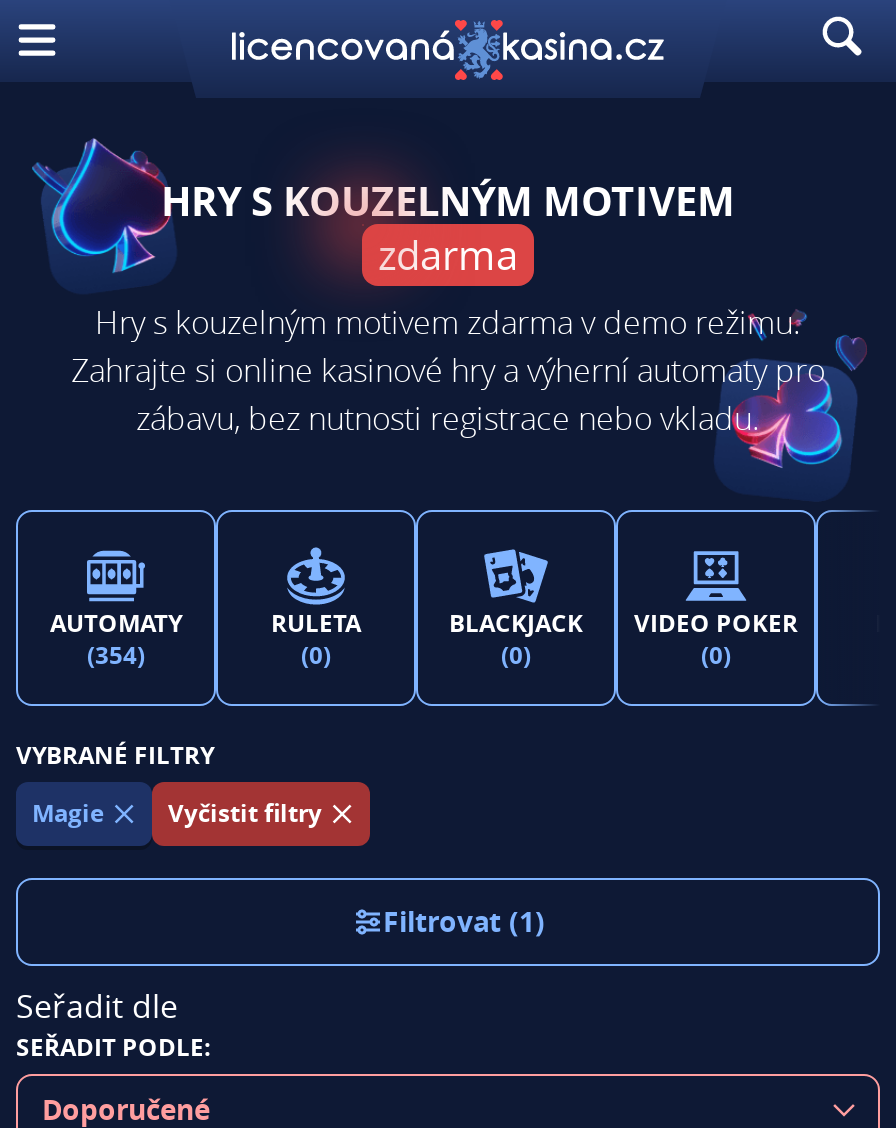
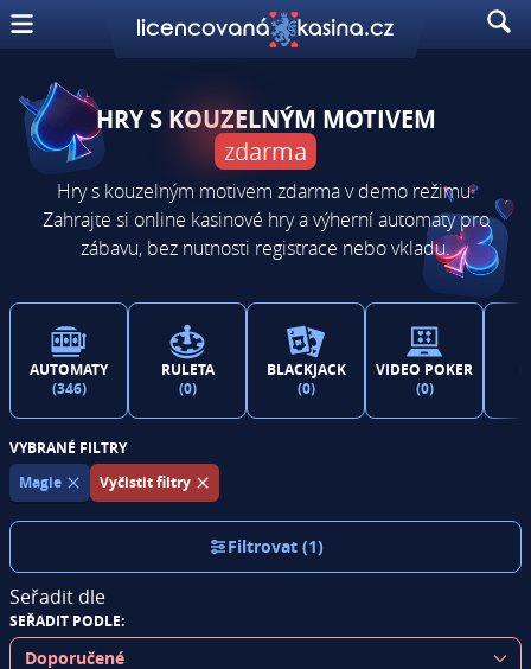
[87,638,145,672] (354) -> [52,378,86,399] (346)

